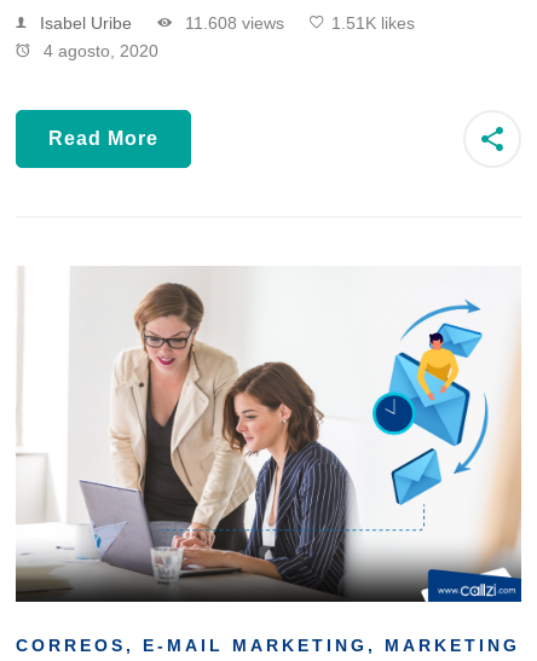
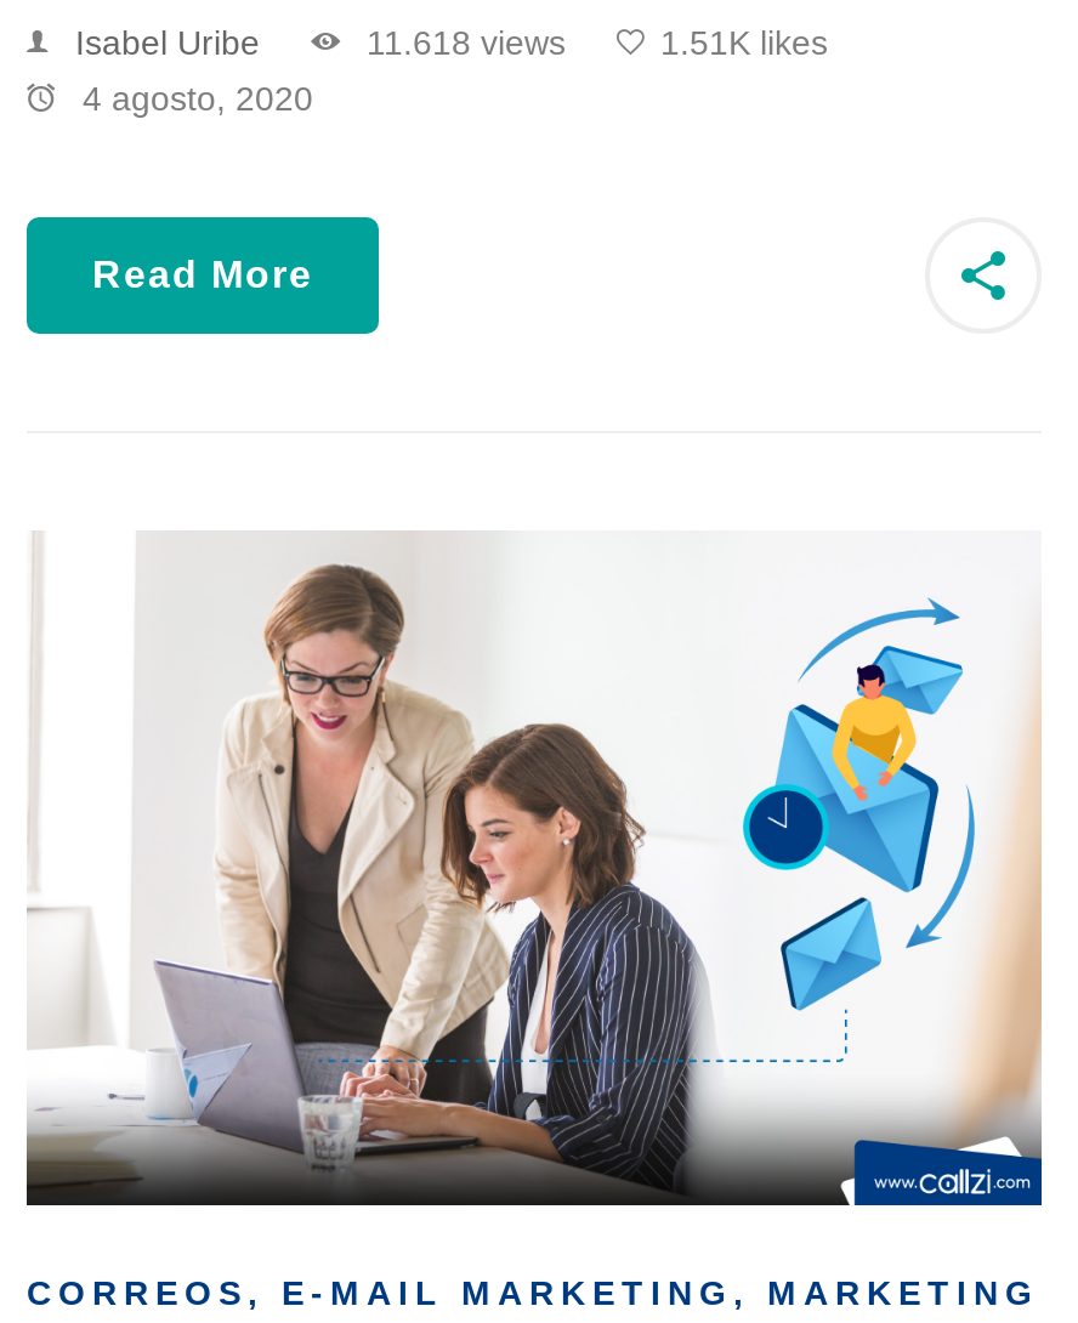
[180,13,284,32] 11.608 views -> [357,23,566,61] 11.618 views

